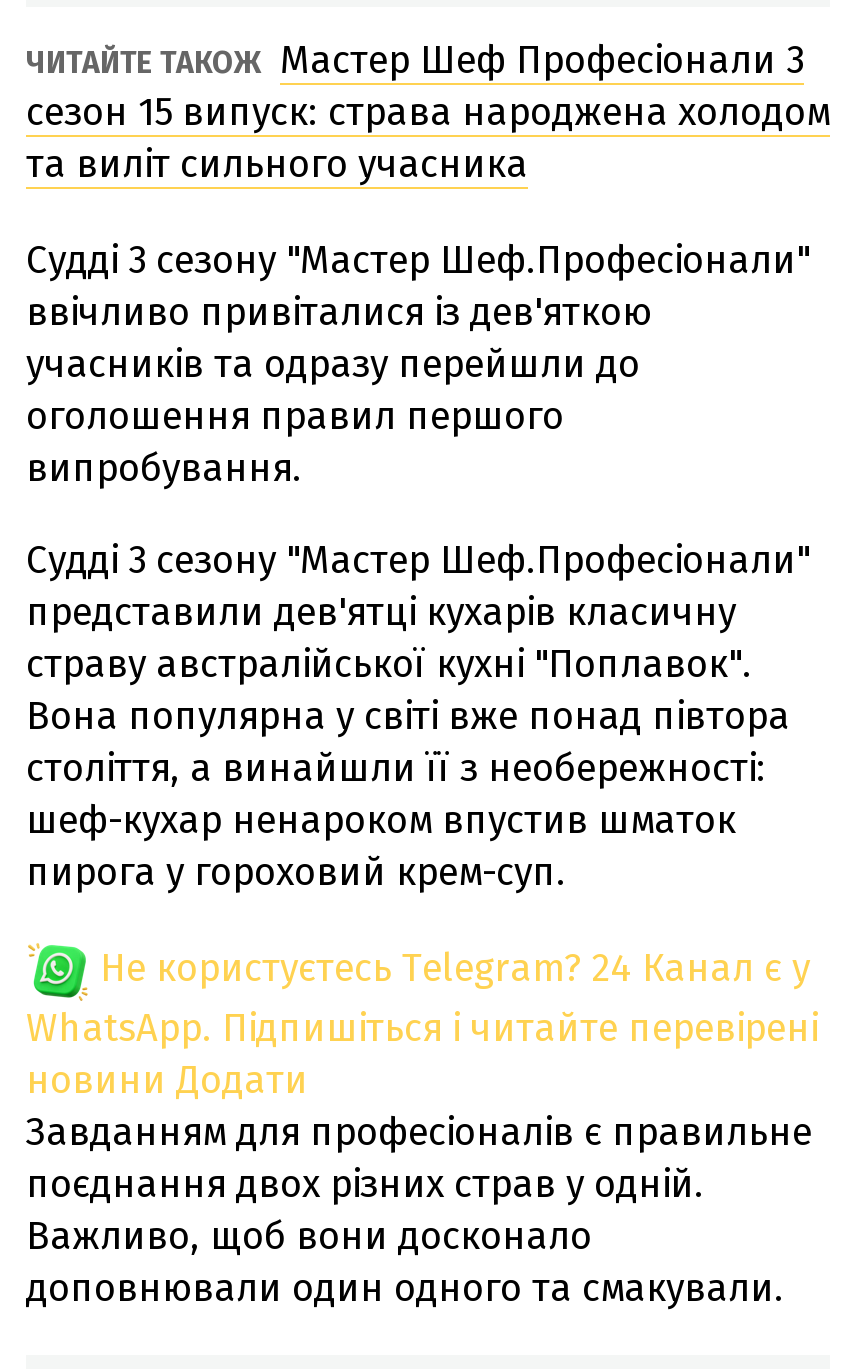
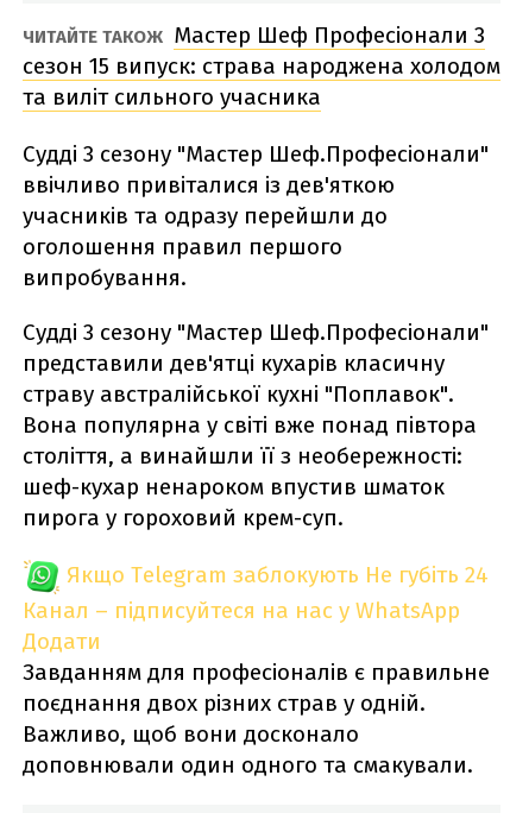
[26,945,818,1103] Не користуєтесь Telegram? 24 Канал є у | WhatsApp. Підпишіться і читайте перевірені | новини Додати -> [23,561,489,655] Якщо Telegram заблокують Не губіть 24 | Канал – підписуйтеся на нас у WhatsApp | Додати

